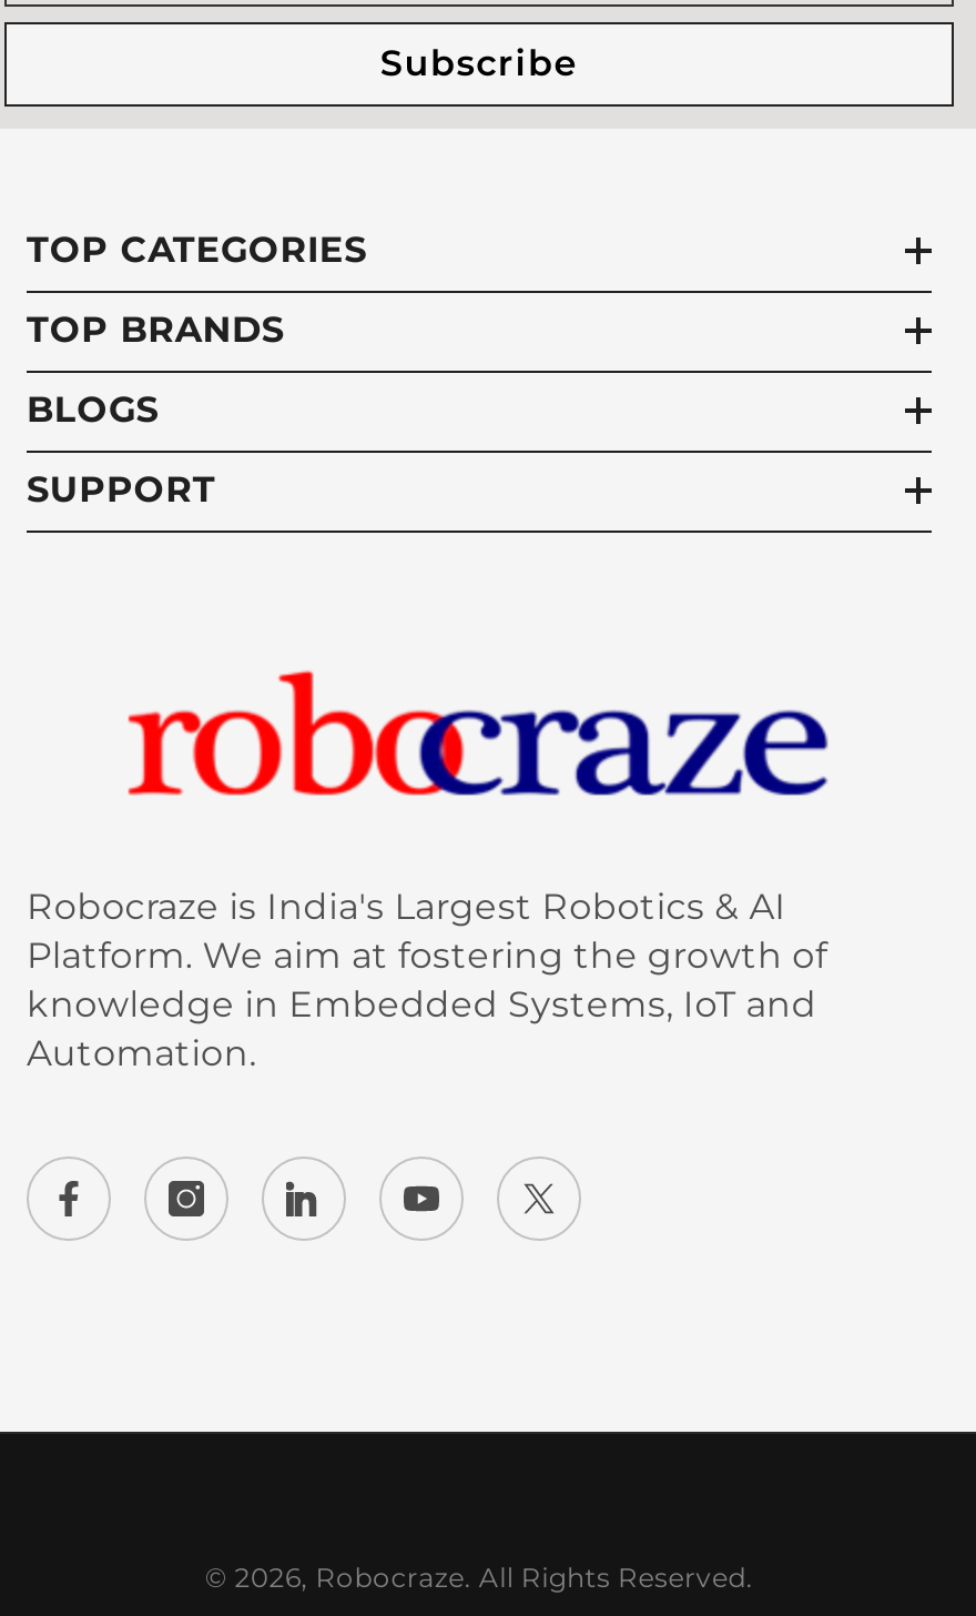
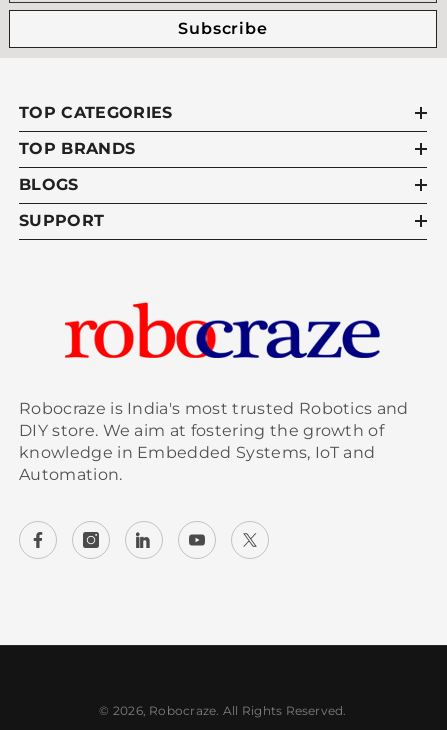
[27,886,827,977] Robocraze is India's Largest Robotics & AI | Platform. We aim at fostering the growth of -> [19,399,409,440] Robocraze is India's most trusted Robotics and | DIY store. We aim at fostering the growth of

